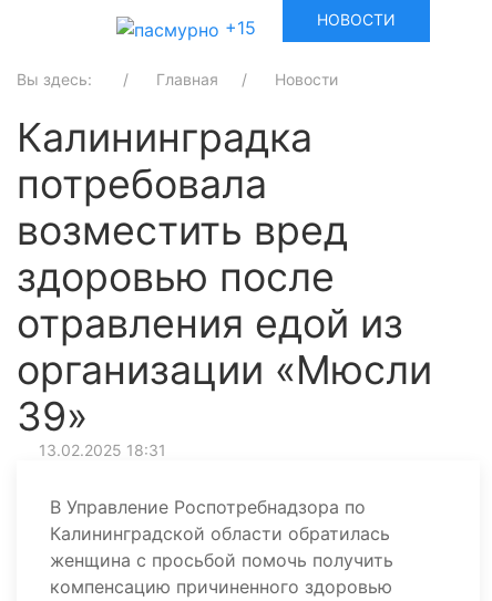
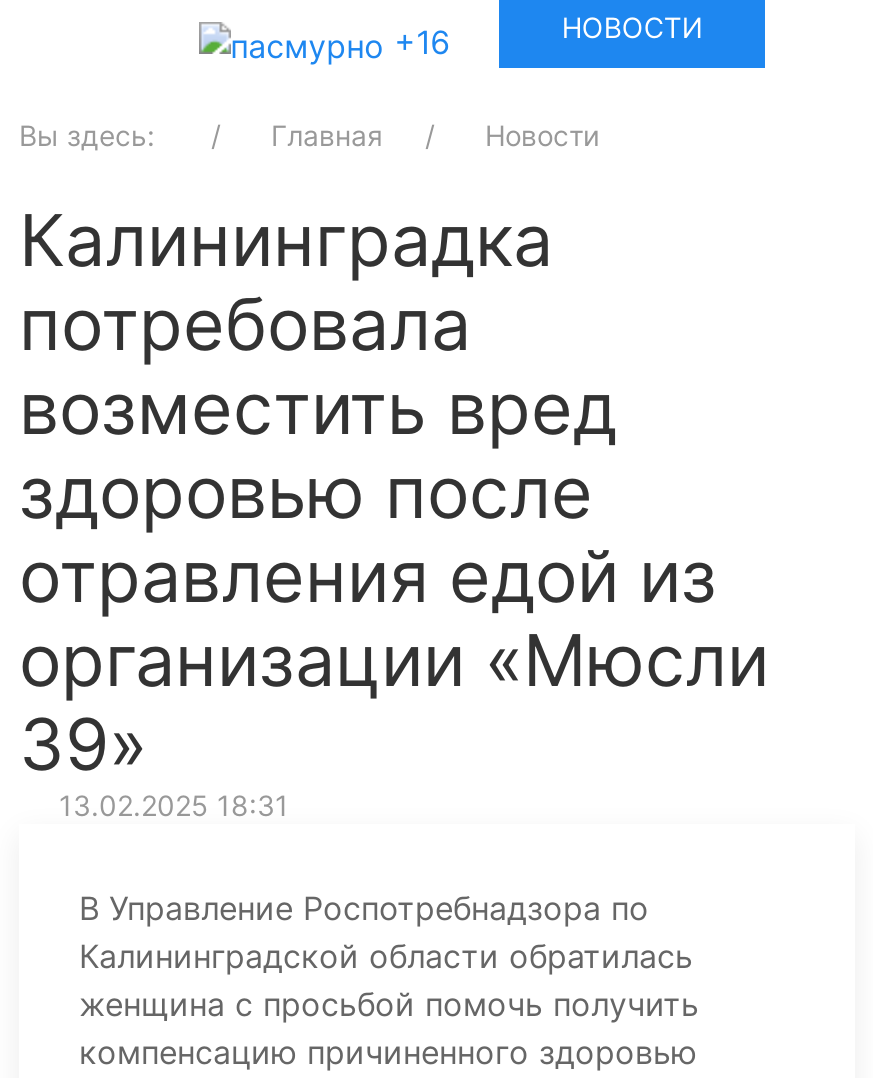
[219,17,256,39] +15 -> [384,22,450,62] +16

